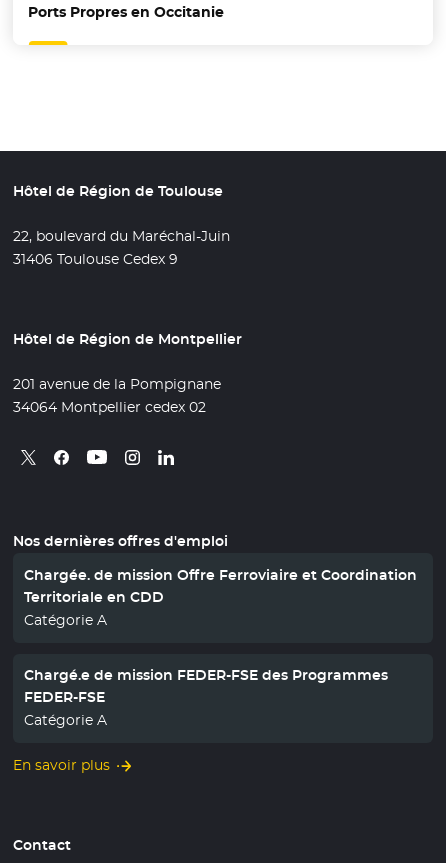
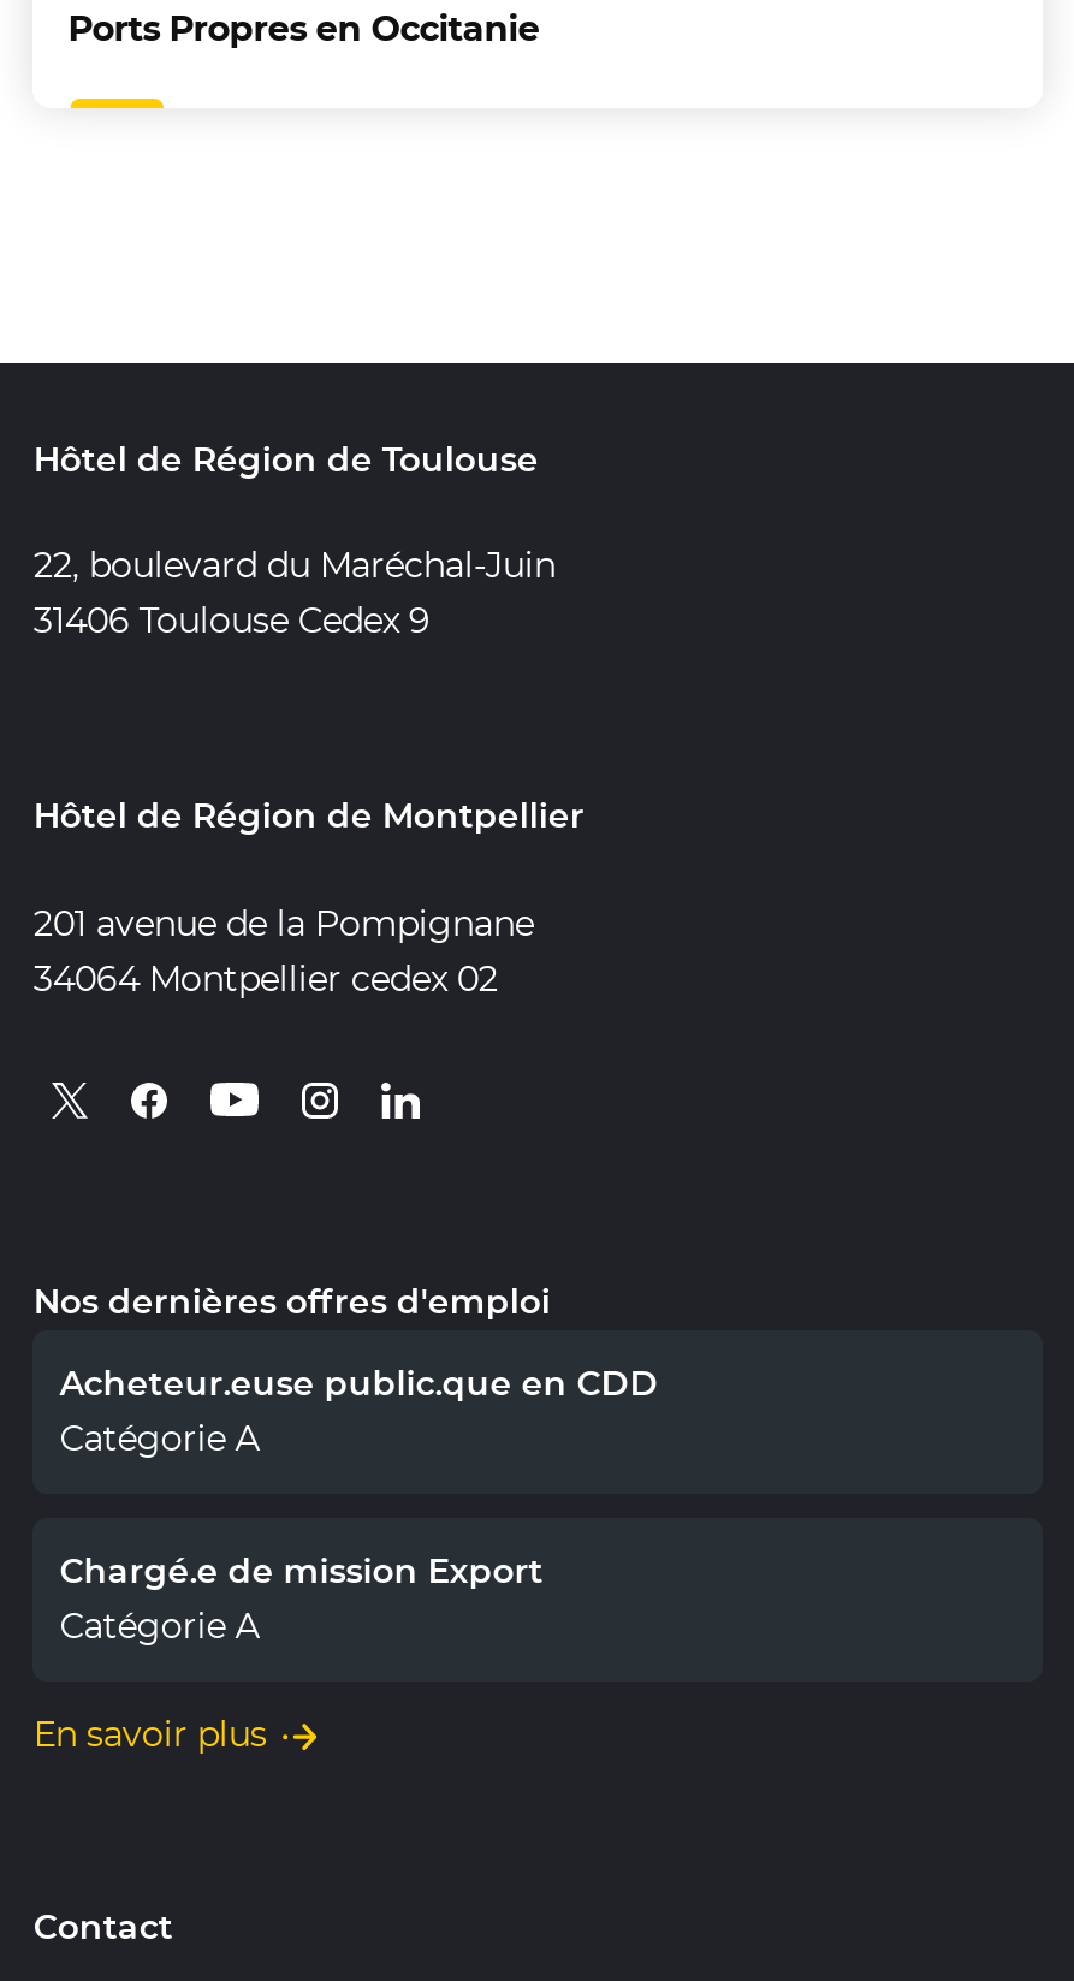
[24,566,417,606] Chargée. de mission Offre Ferroviaire et Coordination | Territoriale en CDD -> [59,1361,658,1404] Acheteur.euse public.que en CDD
[24,666,388,706] Chargé.e de mission FEDER-FSE des Programmes | FEDER-FSE -> [59,1550,543,1593] Chargé.e de mission Export

